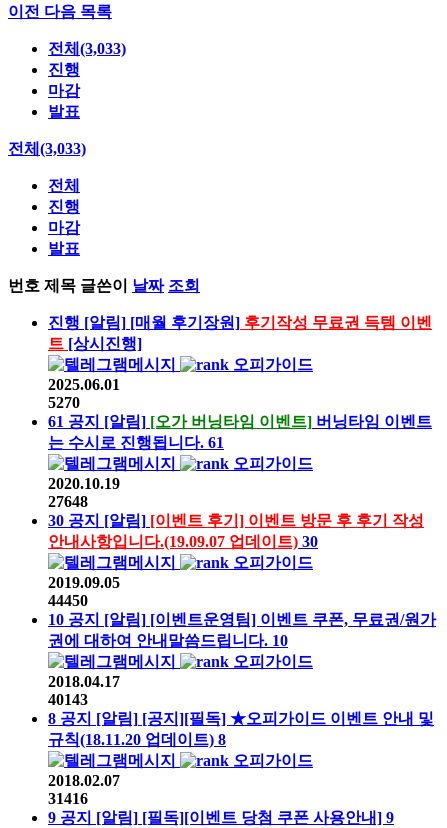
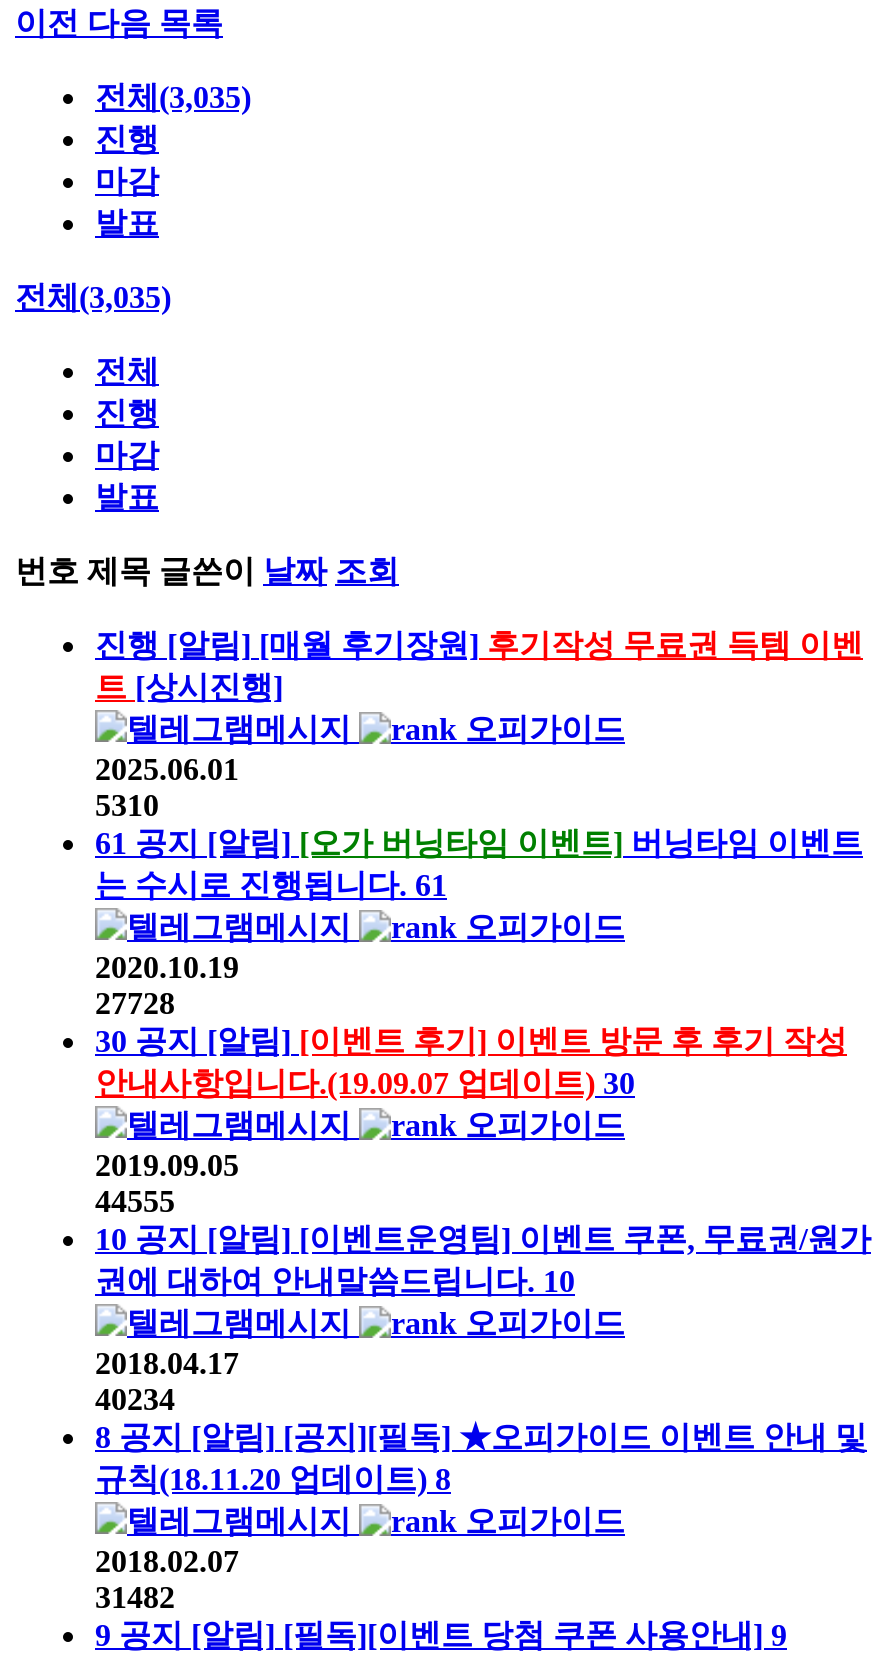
[48,40,126,57] 전체(3,033) -> [95,80,251,114] 전체(3,035)
[8,140,86,157] 전체(3,033) -> [15,280,171,314] 전체(3,035)
[48,394,80,411] 5270 -> [95,788,159,822] 5310
[48,493,88,510] 27648 -> [95,986,175,1020] 27728
[48,592,88,609] 44450 -> [95,1184,175,1218] 44555
[48,691,88,708] 40143 -> [95,1382,175,1416] 40234
[48,790,88,807] 31416 -> [95,1580,175,1614] 31482

